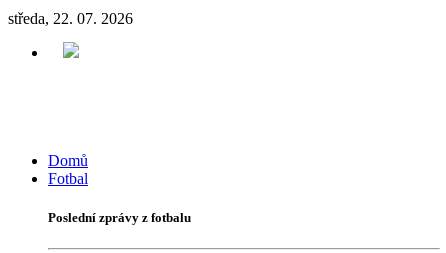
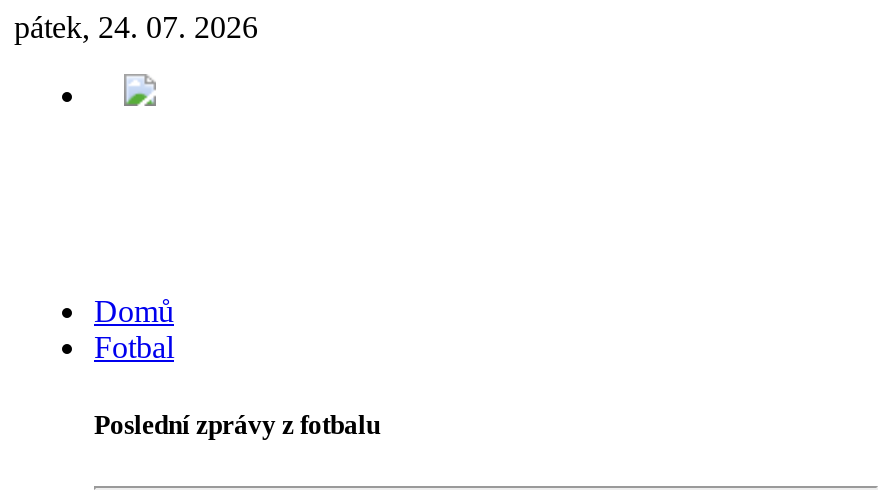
[8,10,133,27] středa, 22. 07. 2026 -> [14,10,258,44] pátek, 24. 07. 2026

